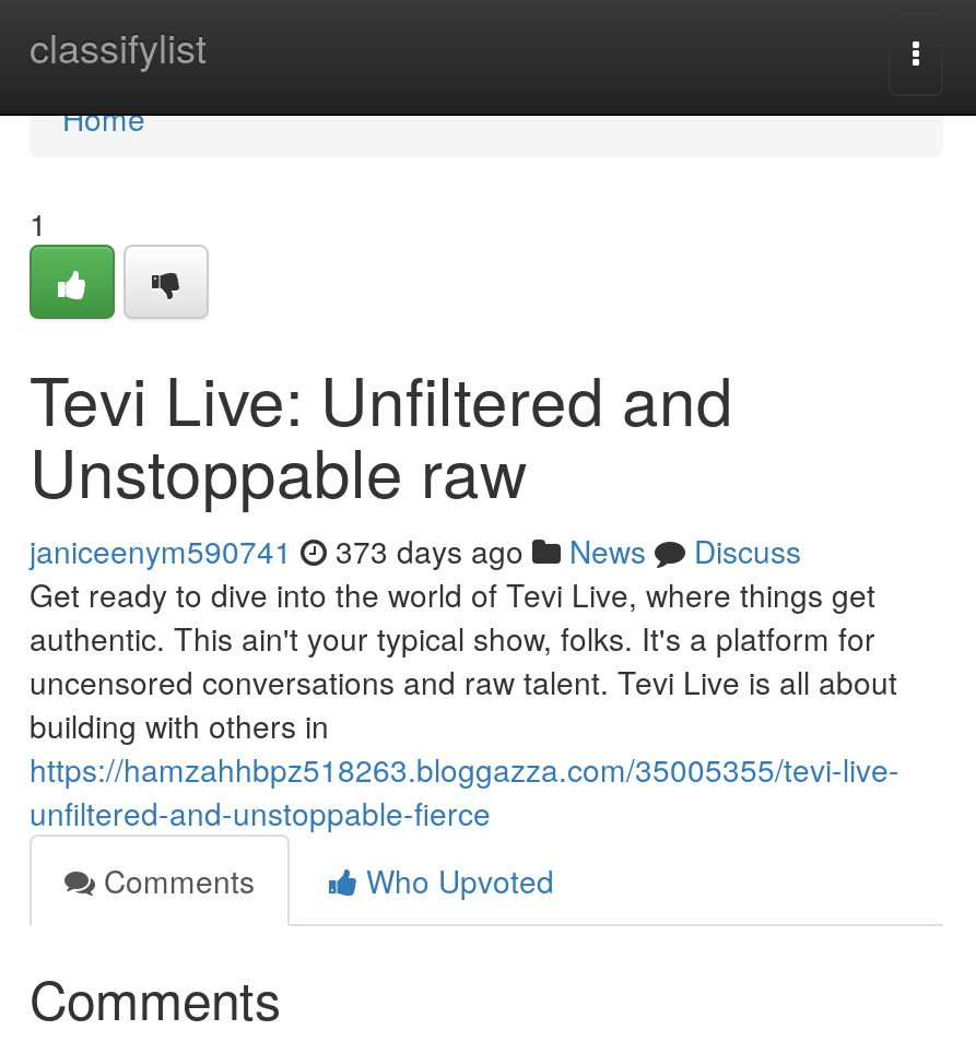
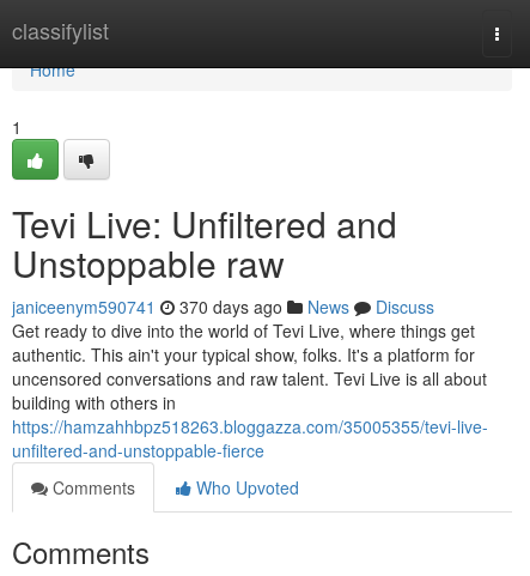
[30,529,801,572] janiceenym590741 373 days ago News Discuss -> [12,295,434,319] janiceenym590741 370 days ago News Discuss

